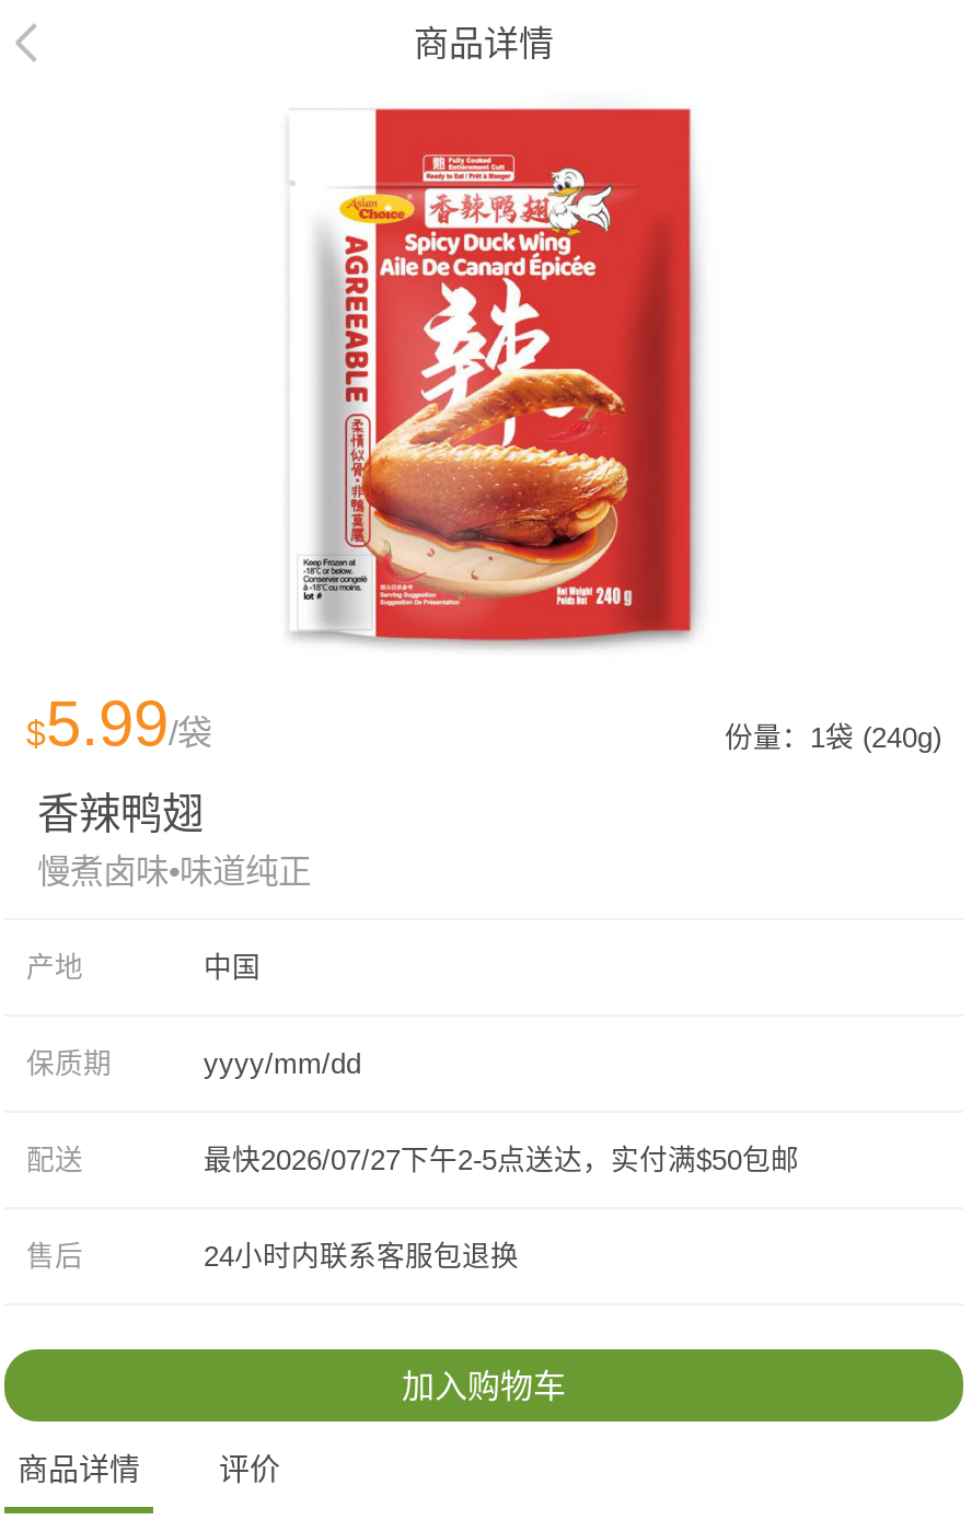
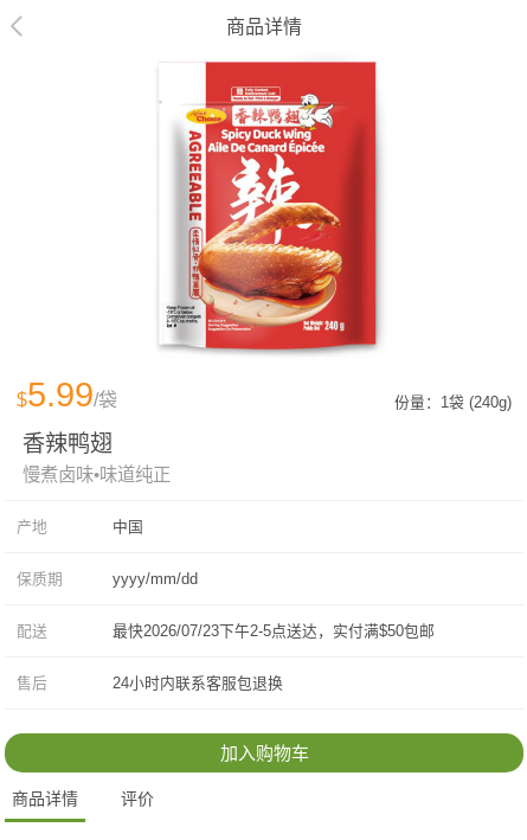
[204,1143,799,1176] 最快2026/07/27下午2-5点送达，实付满$50包邮 -> [113,622,435,640] 最快2026/07/23下午2-5点送达，实付满$50包邮

